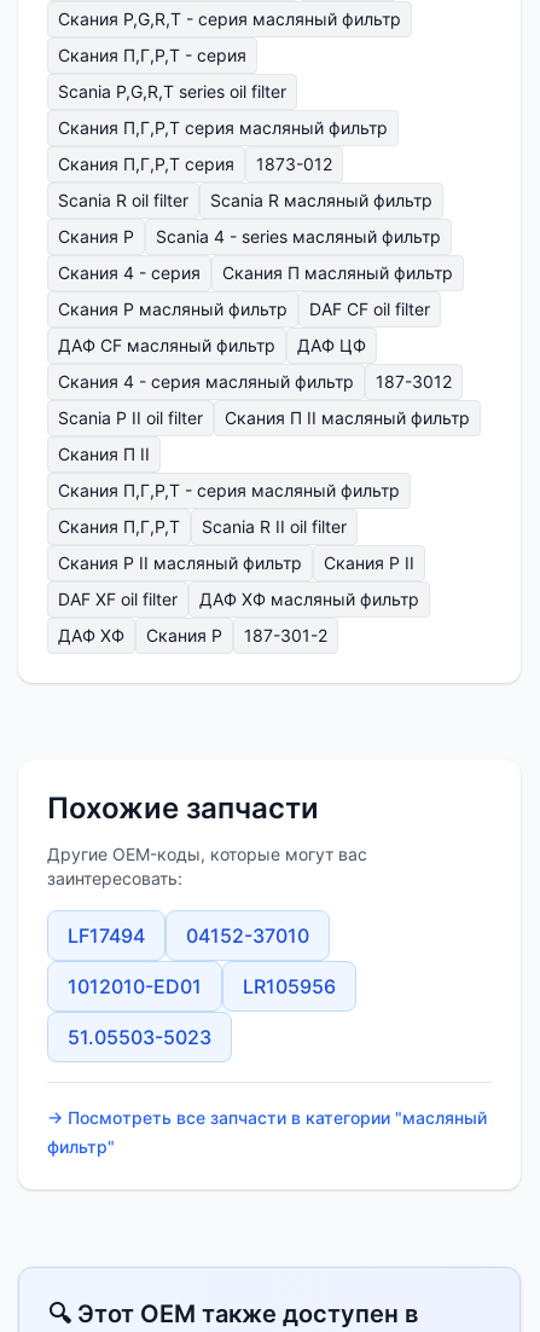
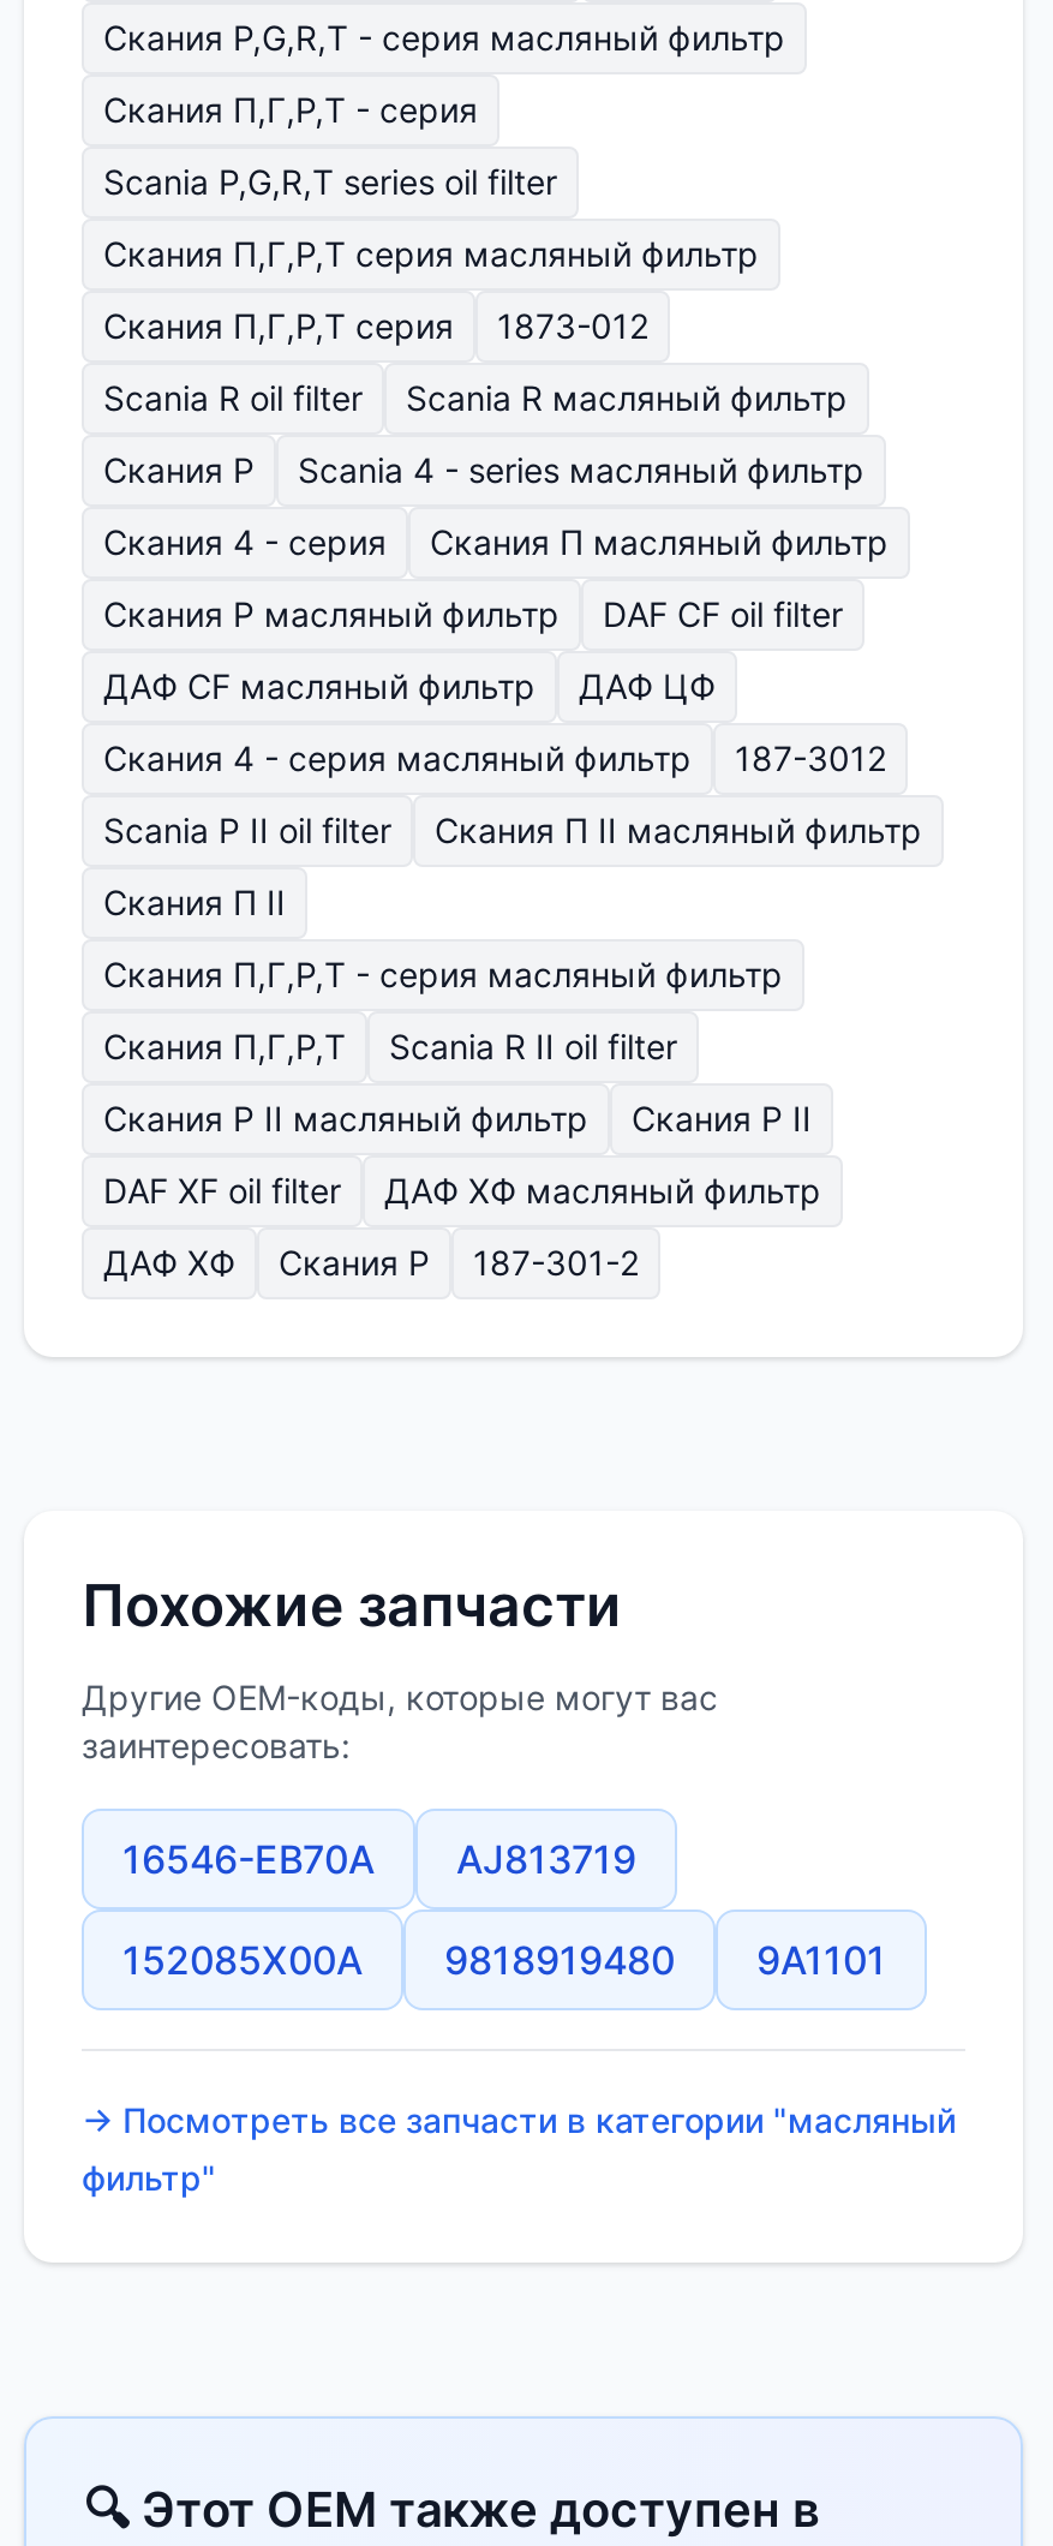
[68,924,336,1049] LF17494 | 04152-37010 | 1012010-ED01 | LR105956 | 51.05503-5023 -> [122,1836,886,1984] 16546-EB70A | AJ813719 | 152085X00A | 9818919480 | 9A1101

